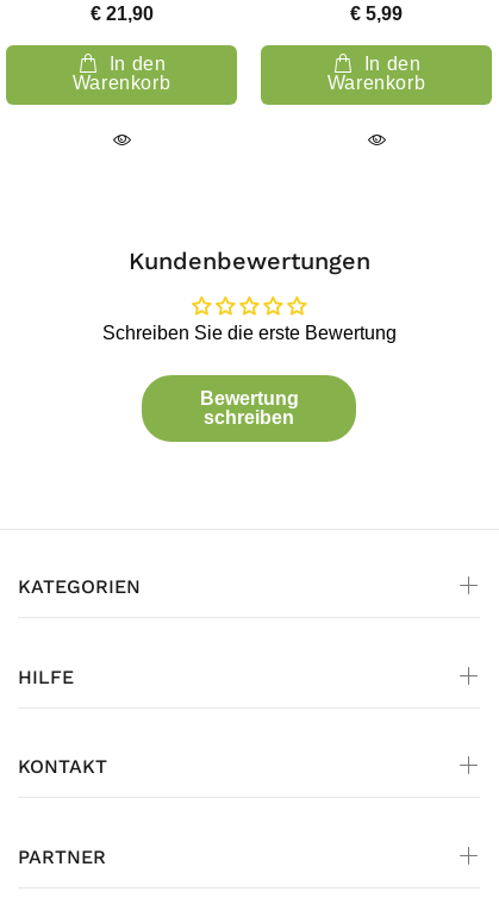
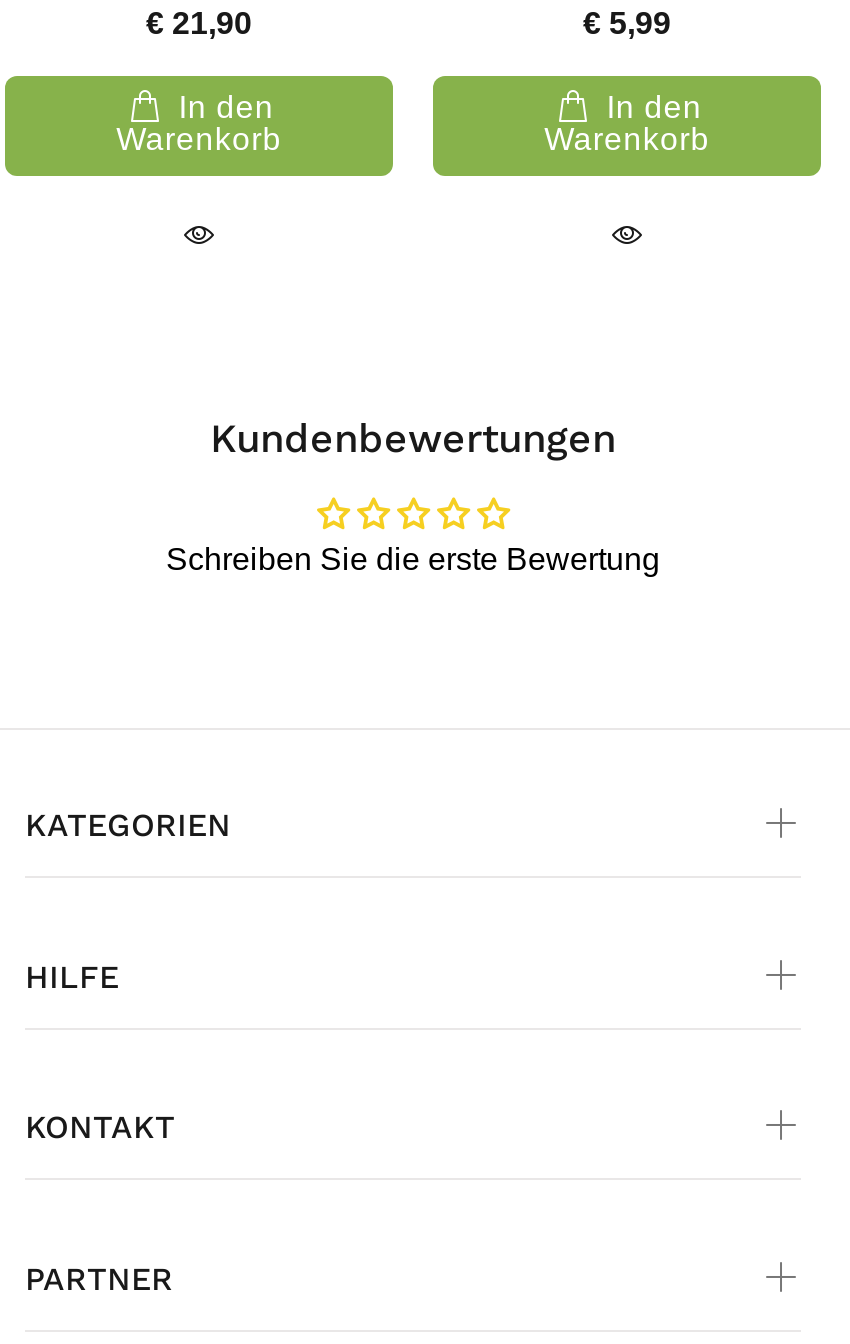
[199,388,298,428] Bewertung | schreiben -> none

